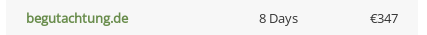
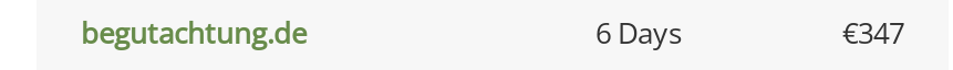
[258,8,297,26] 8 Days -> [595,12,682,51] 6 Days

